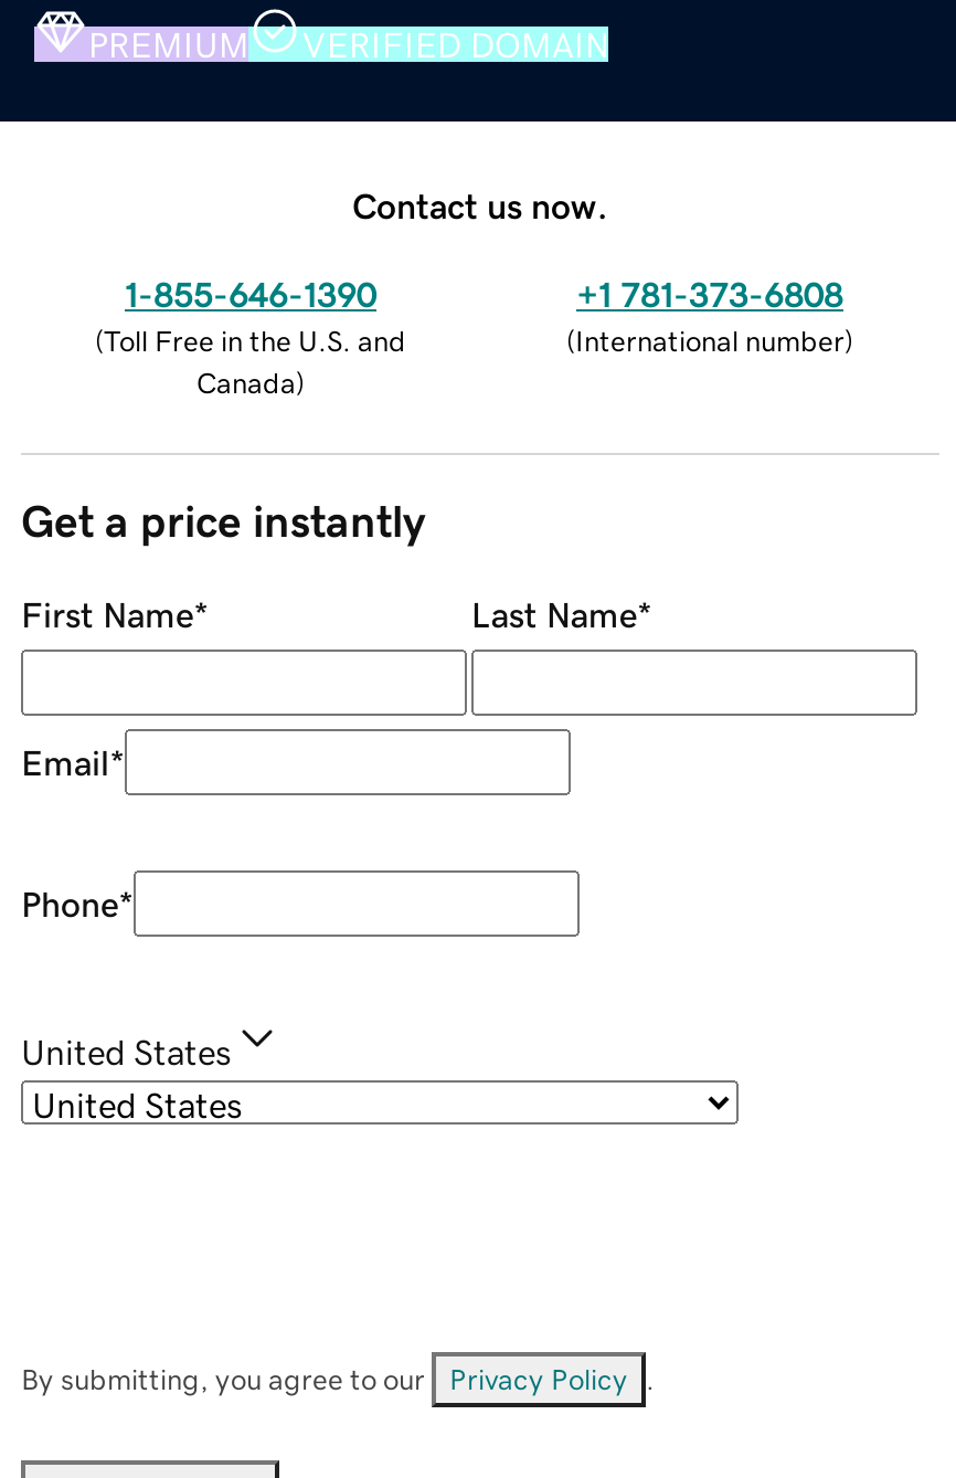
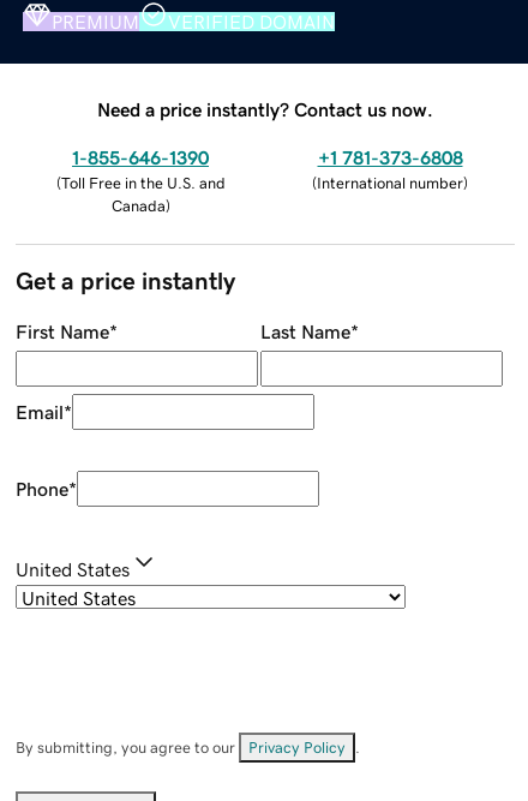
[352,187,608,222] Contact us now. -> [97,99,433,118] Need a price instantly? Contact us now.

